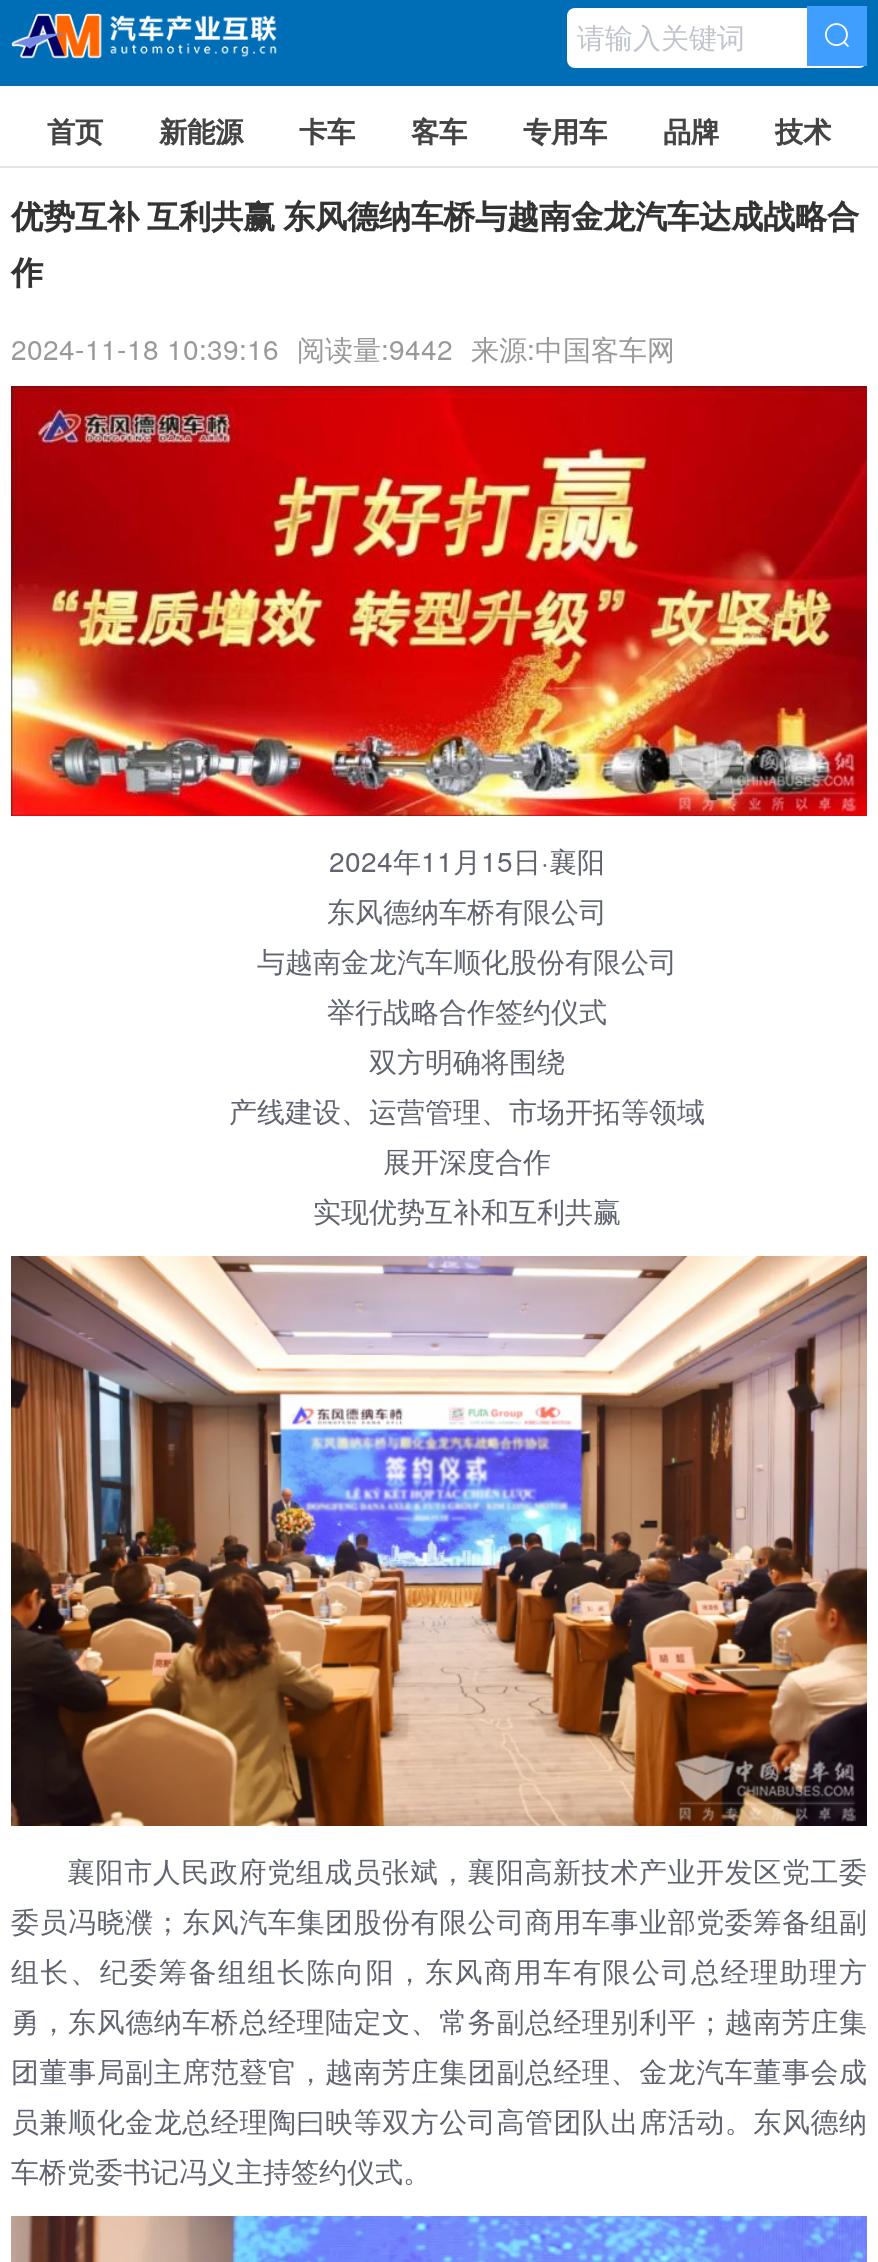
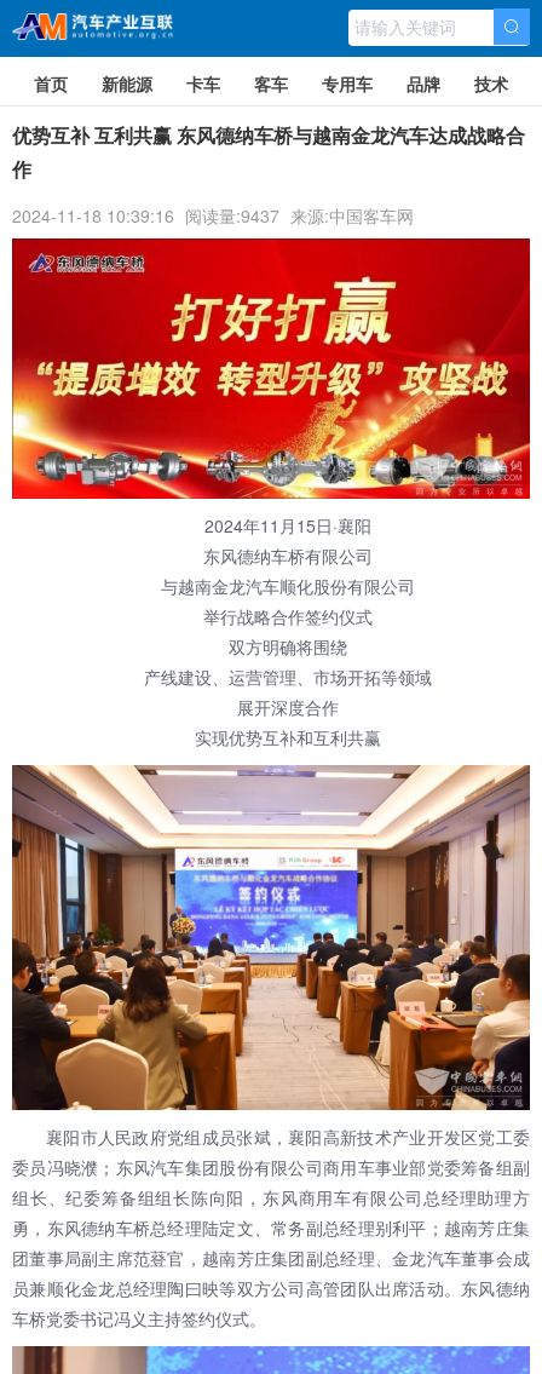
[11,328,675,368] 2024-11-18 10:39:16 阅读量:9442 来源:中国客车网 -> [12,203,414,228] 2024-11-18 10:39:16 阅读量:9437 来源:中国客车网

